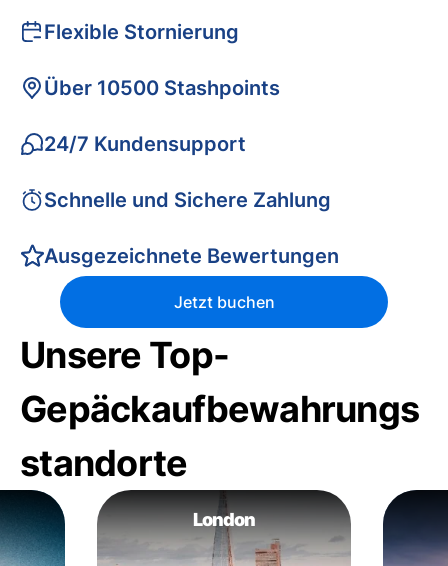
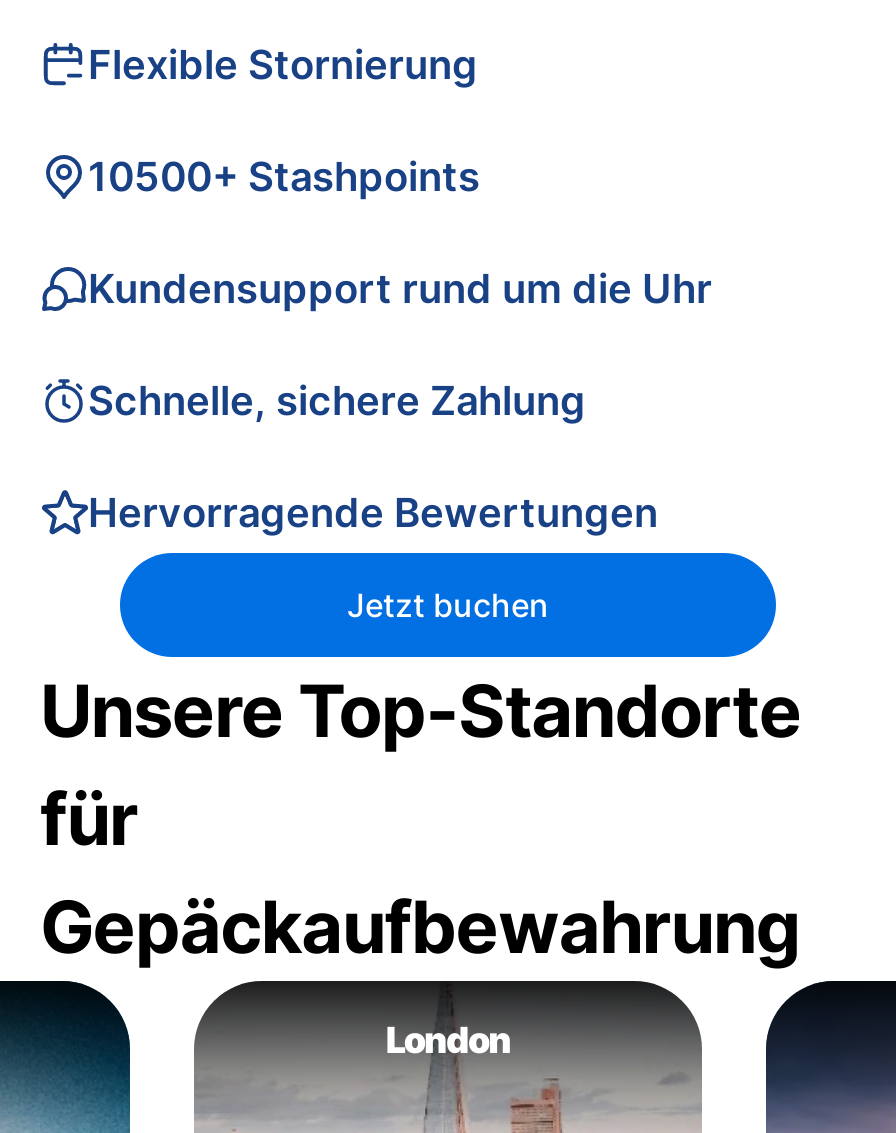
[44,76,280,100] Über 10500 Stashpoints -> [88,153,480,201] 10500+ Stashpoints
[44,132,246,156] 24/7 Kundensupport -> [88,265,712,313] Kundensupport rund um die Uhr
[44,188,331,212] Schnelle und Sichere Zahlung -> [88,377,586,425] Schnelle, sichere Zahlung
[44,244,339,268] Ausgezeichnete Bewertungen -> [88,489,658,537] Hervorragende Bewertungen
[20,333,419,485] Unsere Top- | Gepäckaufbewahrungs | standorte -> [40,667,801,971] Unsere Top-Standorte | für | Gepäckaufbewahrung

